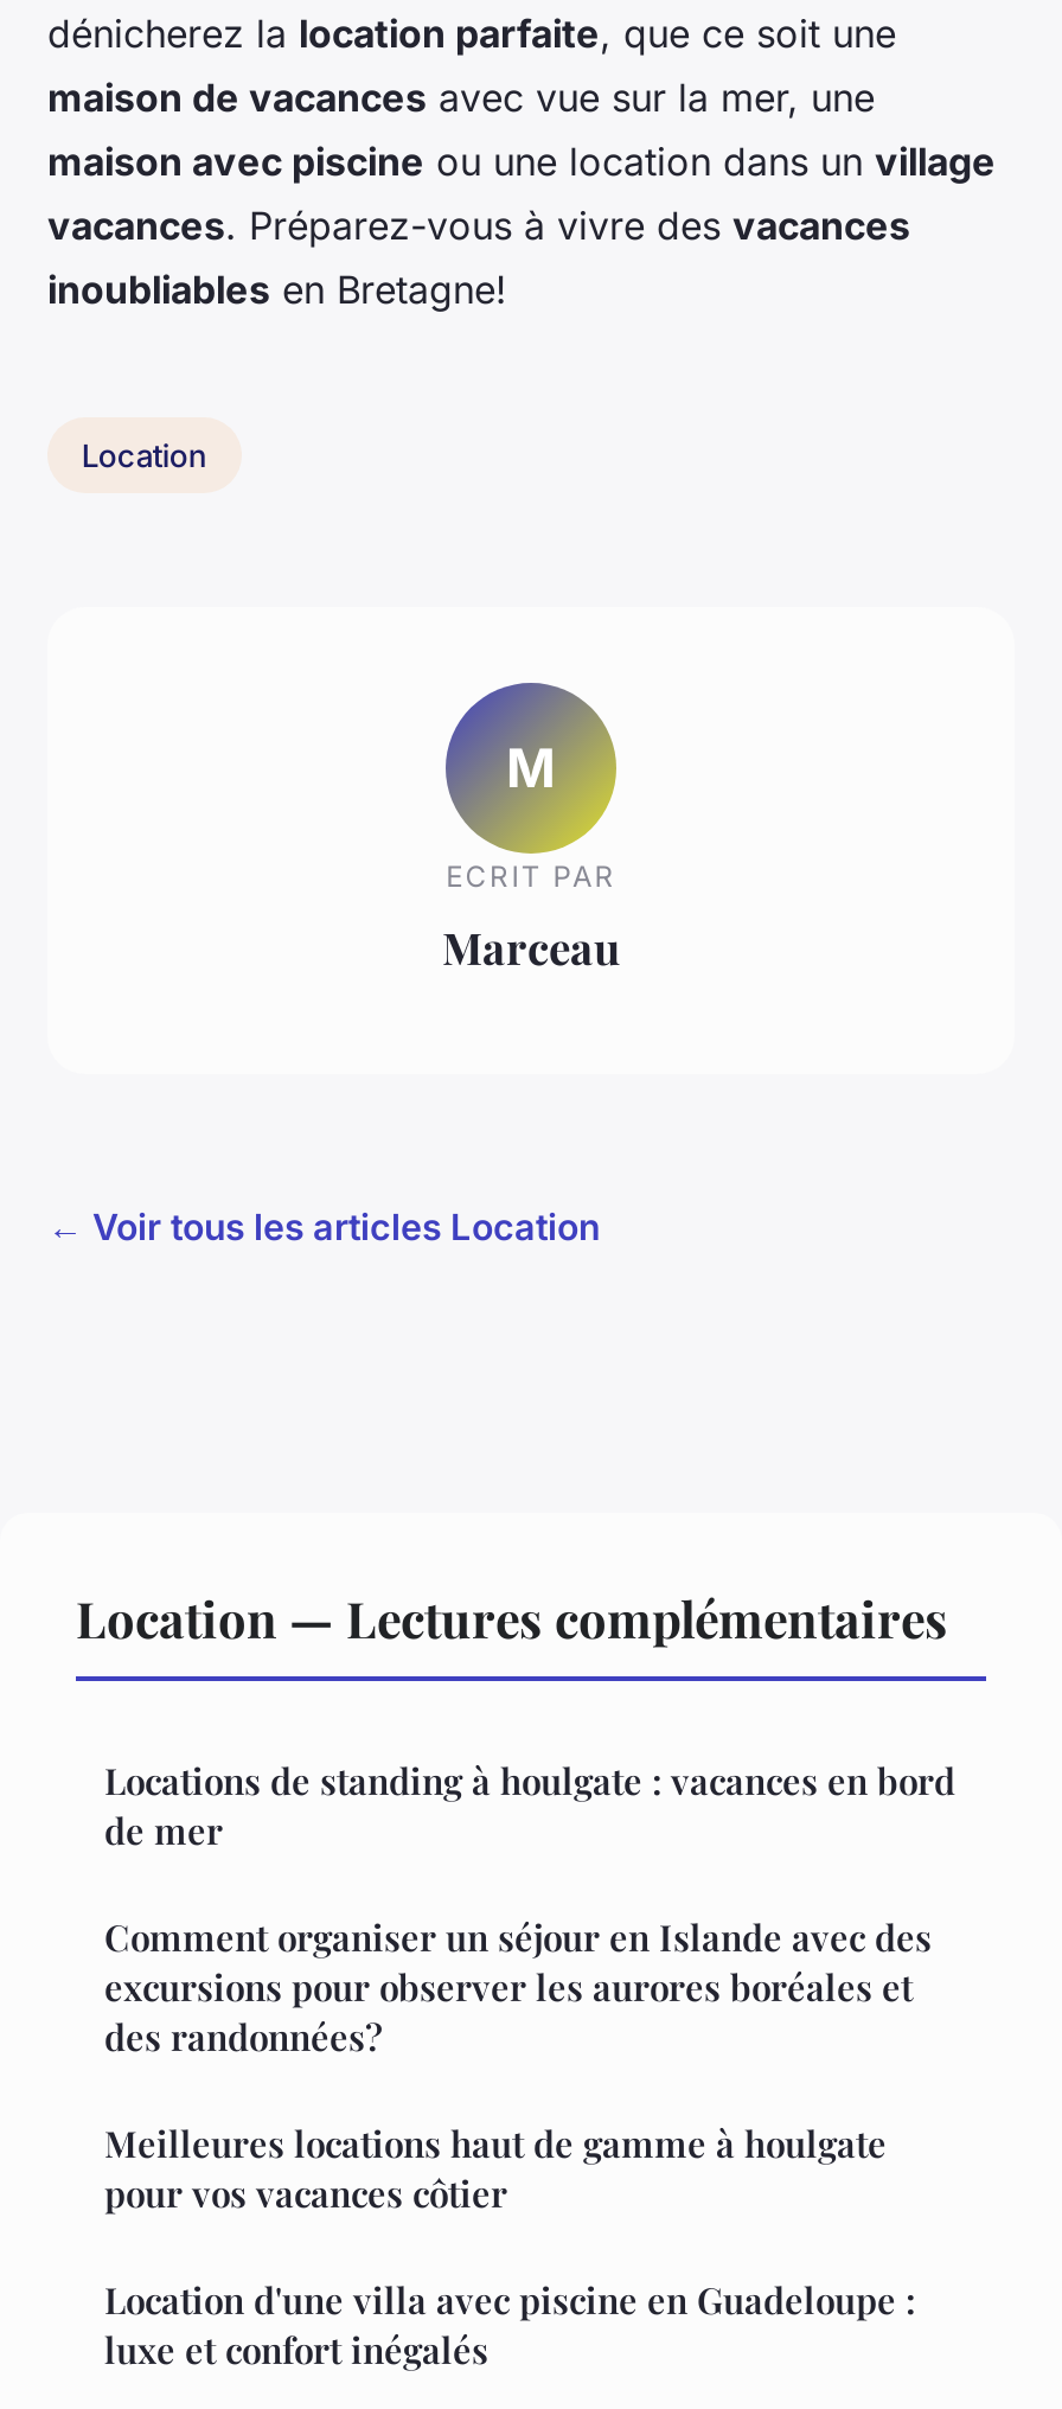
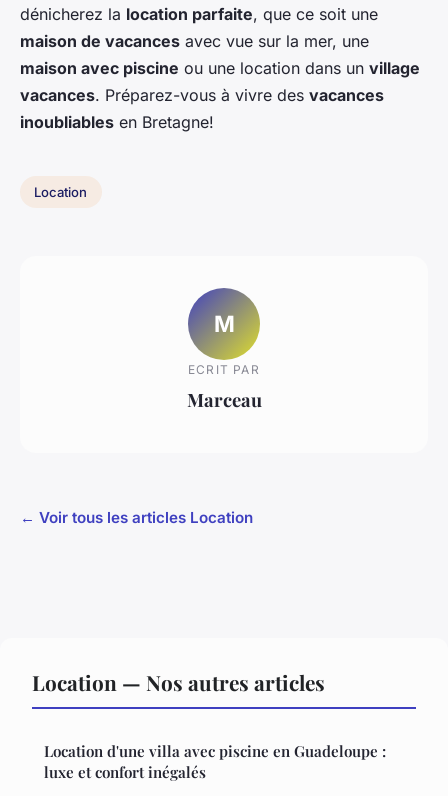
[76,1584,955,2217] Location — Lectures complémentaires | Locations de standing à houlgate : vacances en bord | de mer | Comment organiser un séjour en Islande avec des | excursions pour observer les aurores boréales et | des randonnées? | Meilleures locations haut de gamme à houlgate | pour vos vacances côtier -> [32,668,325,696] Location — Nos autres articles

